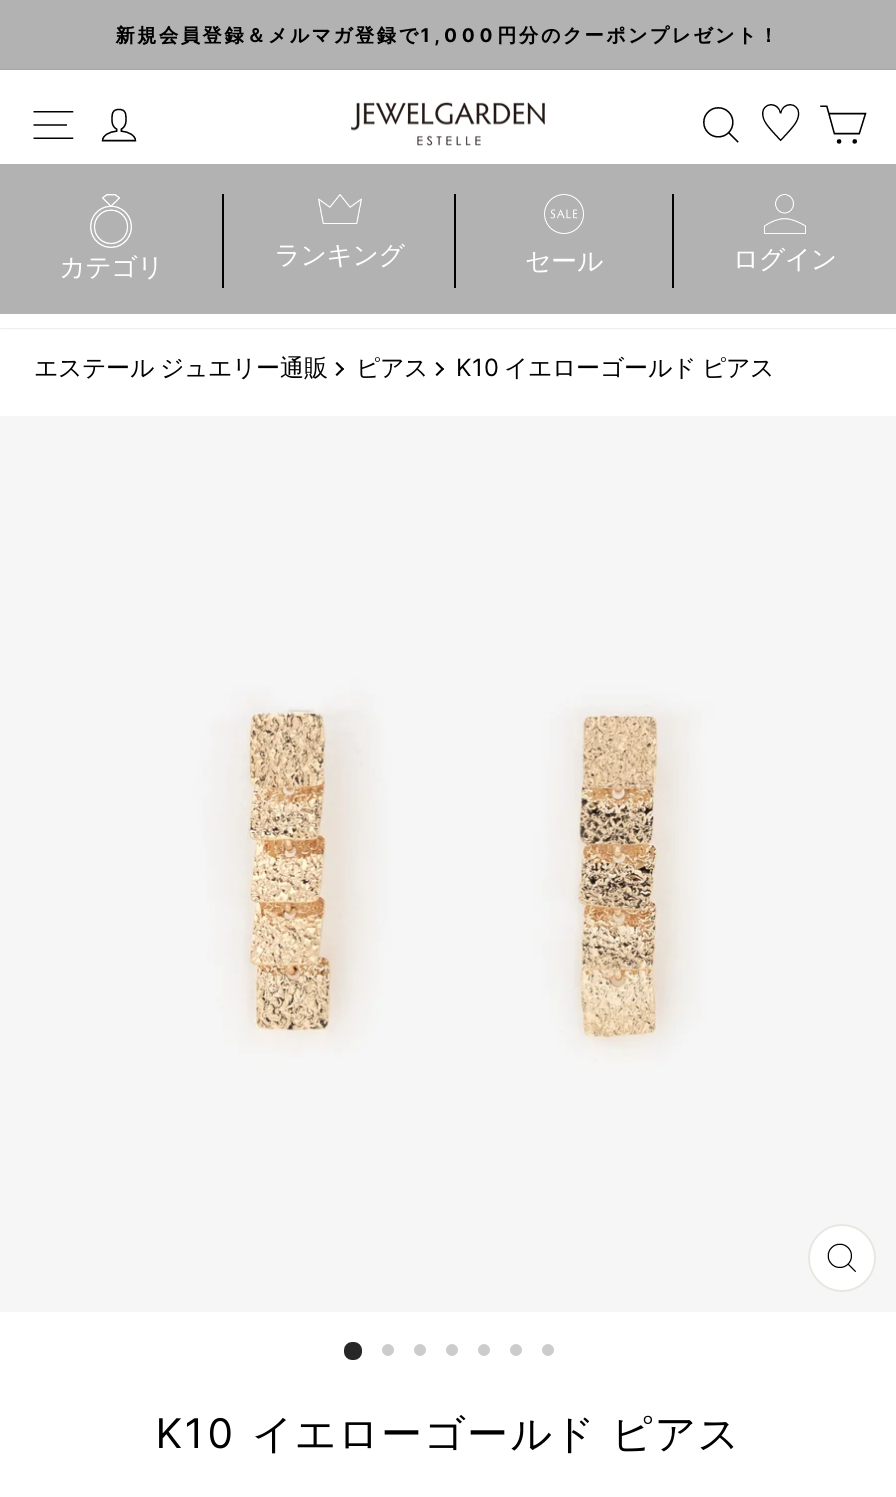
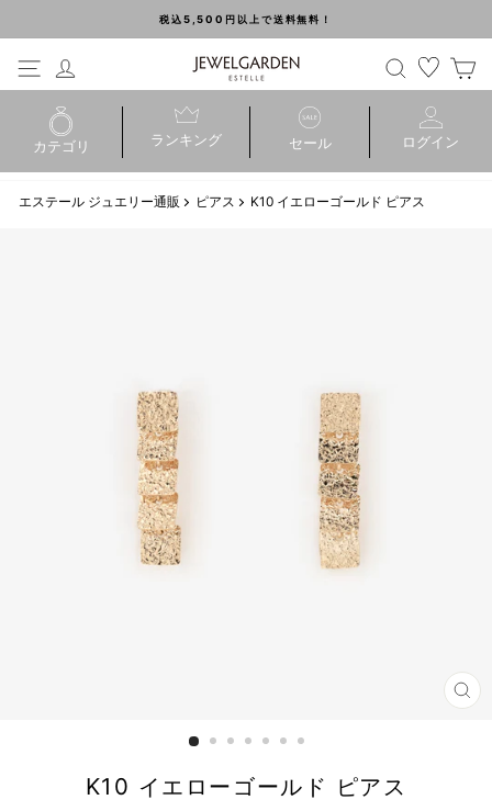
[116,24,780,46] 新規会員登録＆メルマガ登録で1,000円分のクーポンプレゼント！ -> [159,13,333,25] 税込5,500円以上で送料無料！

